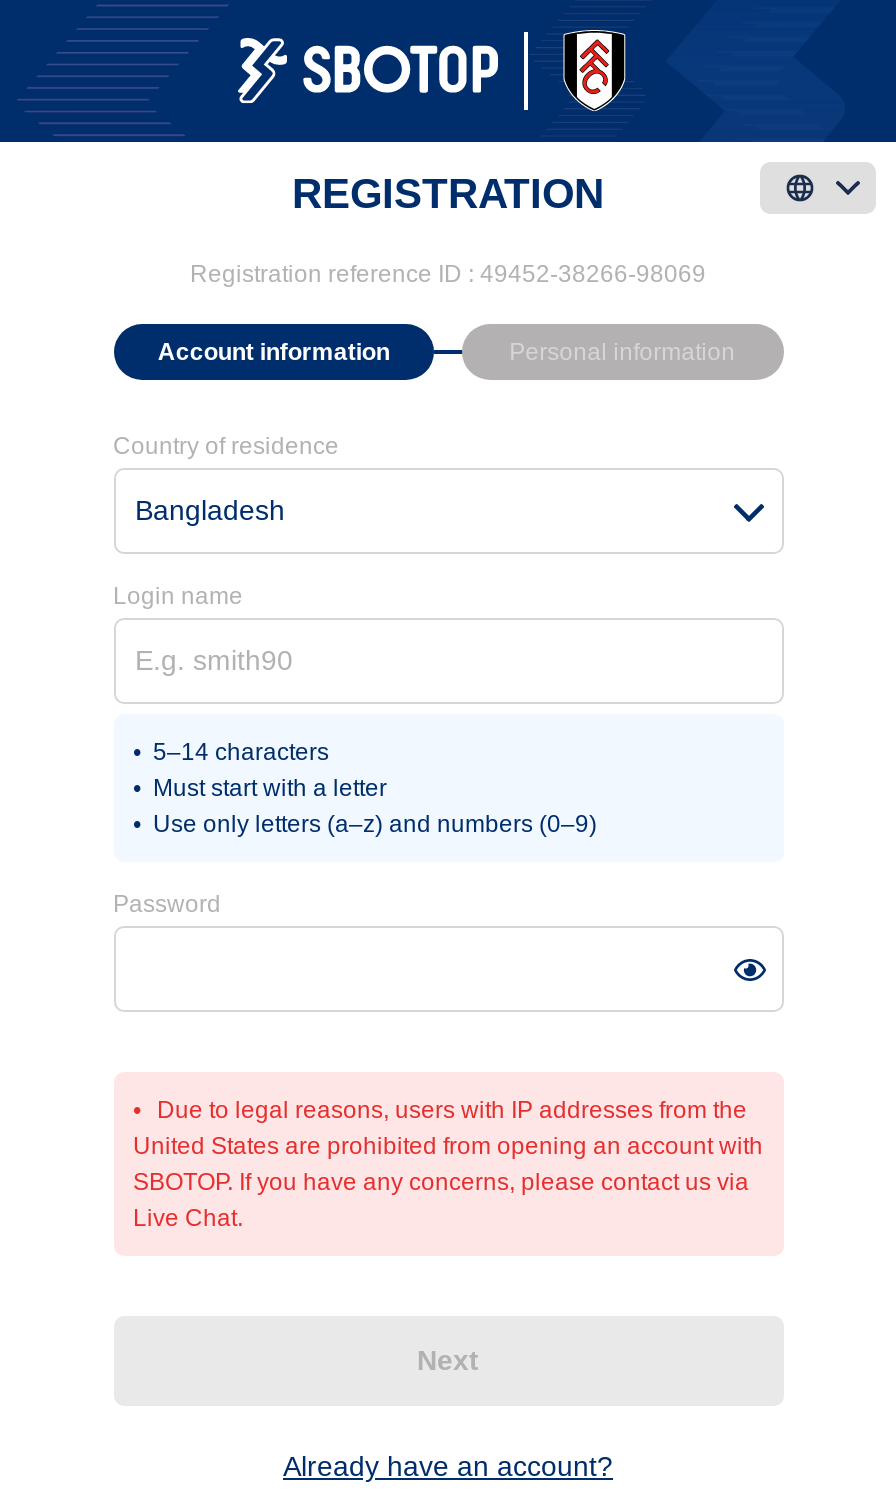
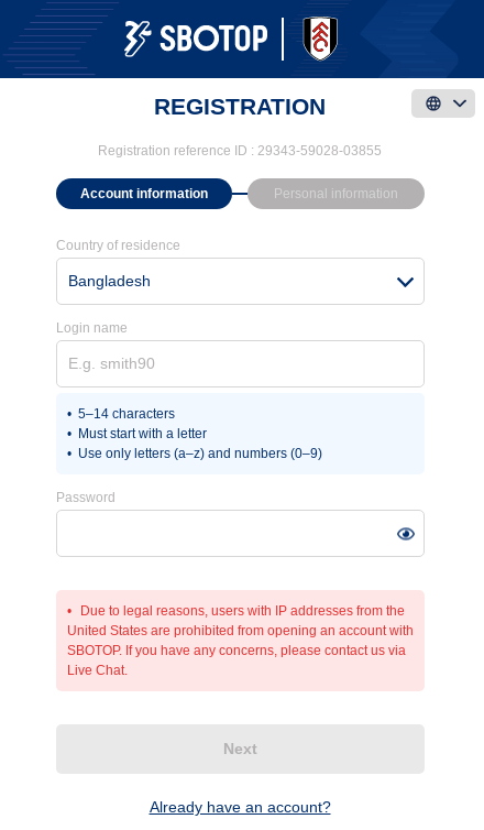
[190,260,706,288] Registration reference ID : 49452-38266-98069 -> [98,143,382,159] Registration reference ID : 29343-59028-03855

